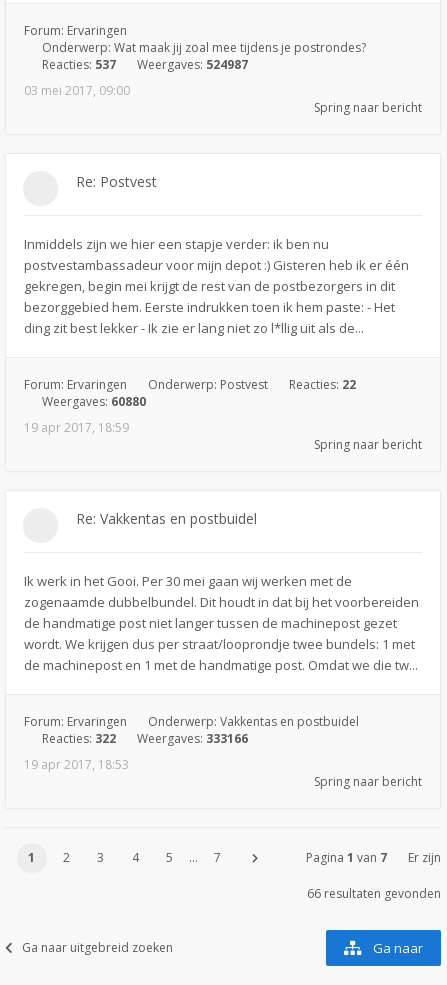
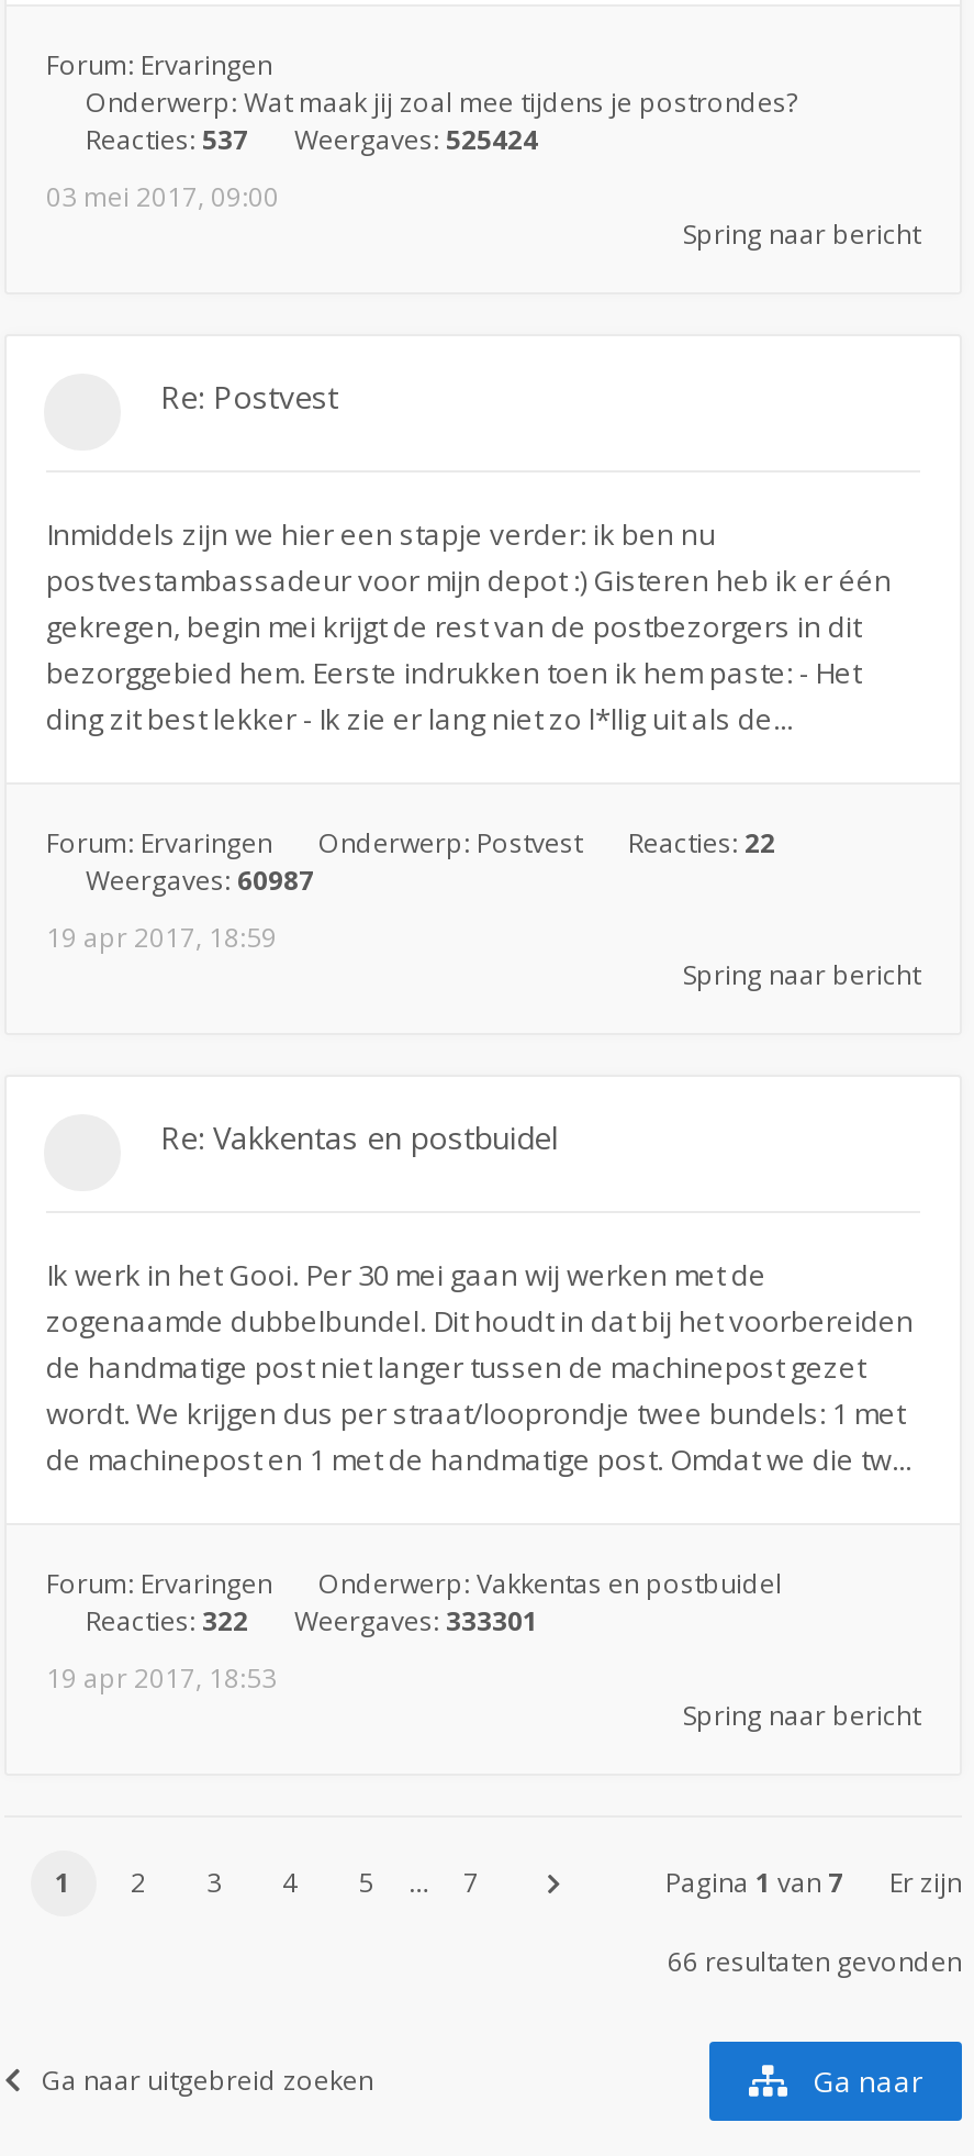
[42,56,248,73] Reacties: 537 Weergaves: 524987 -> [86,121,538,158] Reacties: 537 Weergaves: 525424
[42,393,146,410] Weergaves: 60880 -> [86,862,314,899] Weergaves: 60987
[42,730,248,747] Reacties: 322 Weergaves: 333166 -> [86,1602,538,1640] Reacties: 322 Weergaves: 333301

